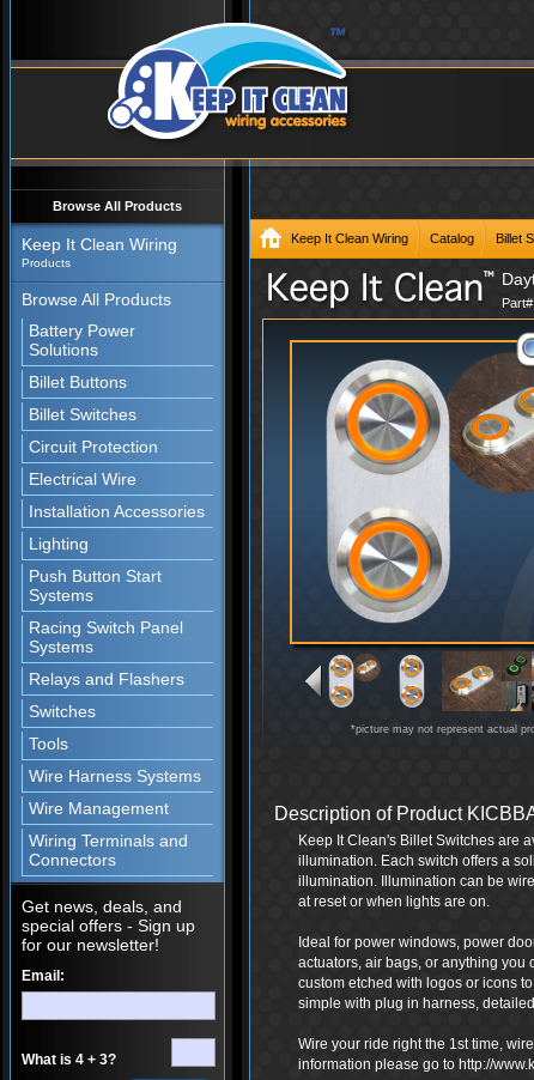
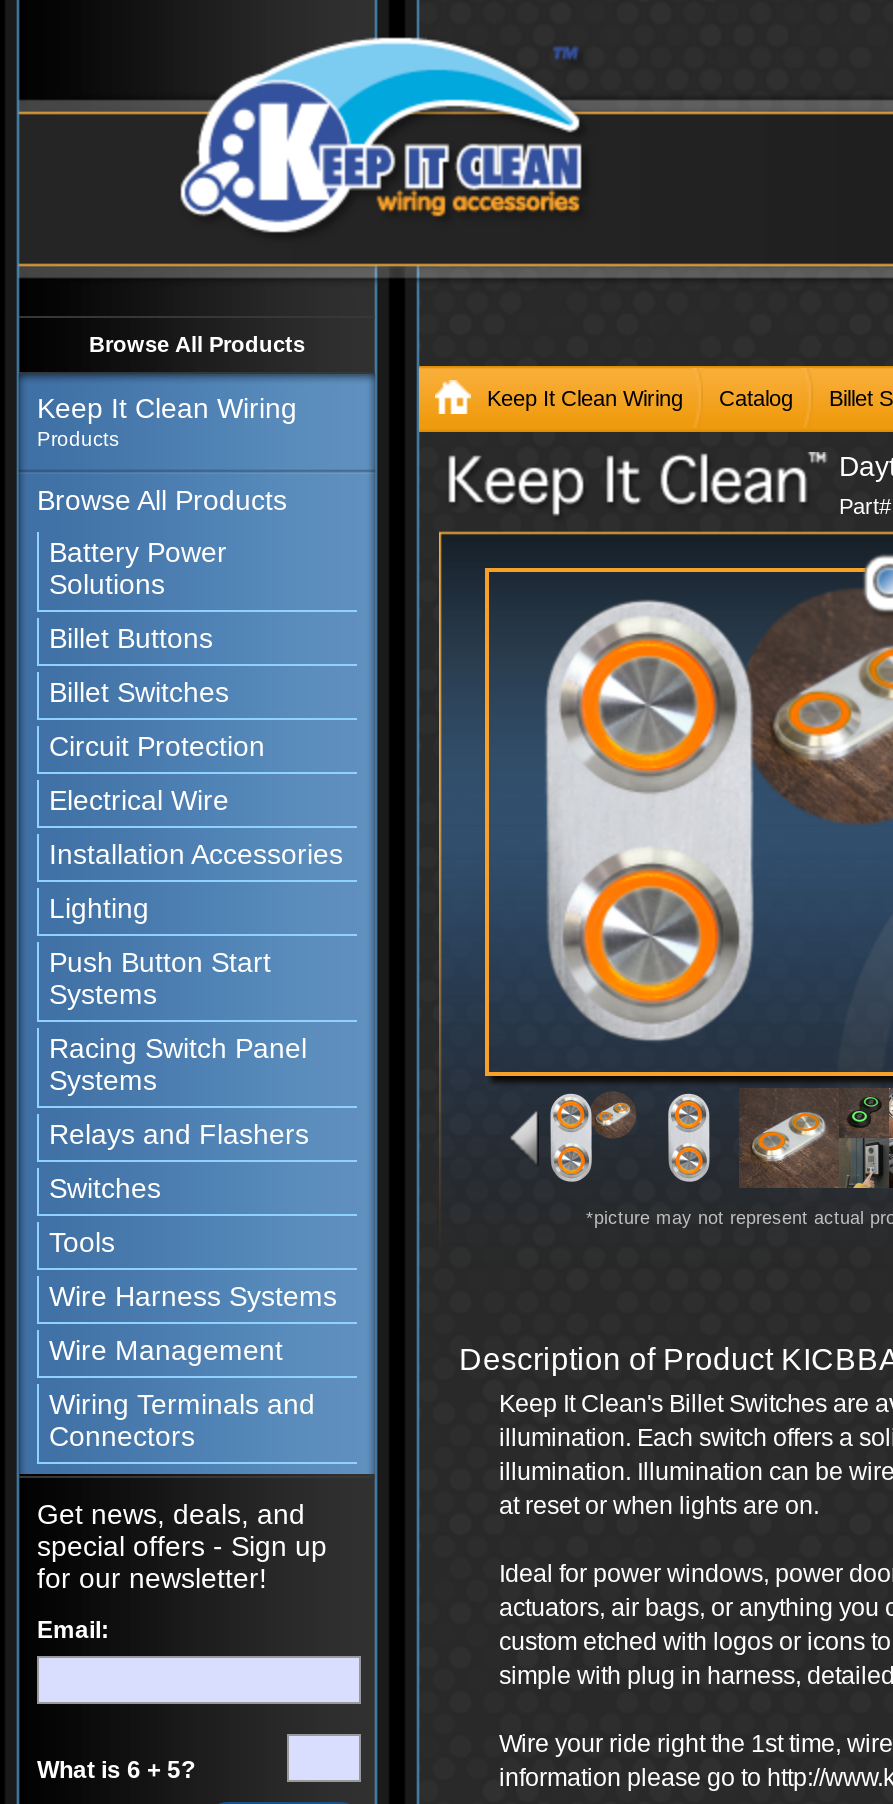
[22,1051,116,1068] What is 4 + 3? -> [37,1756,195,1784] What is 6 + 5?

